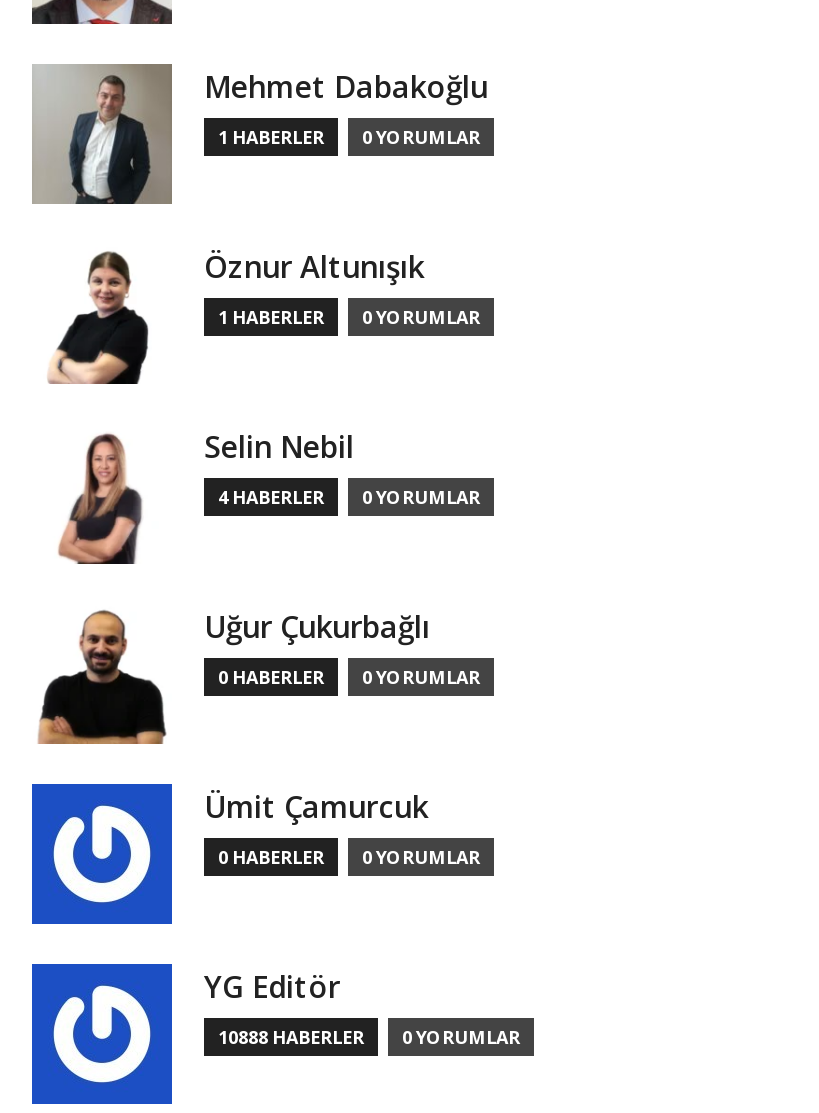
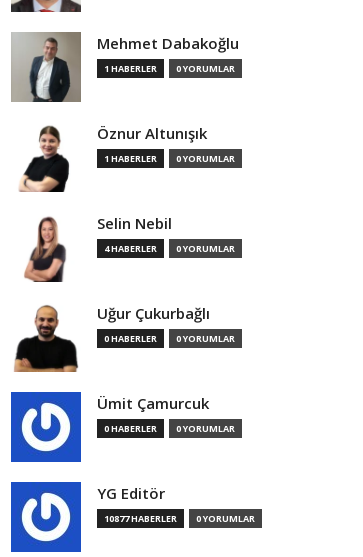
[218,1024,520,1050] 10888 HABERLER 0 YORUMLAR -> [104,512,255,525] 10877 HABERLER 0 YORUMLAR

